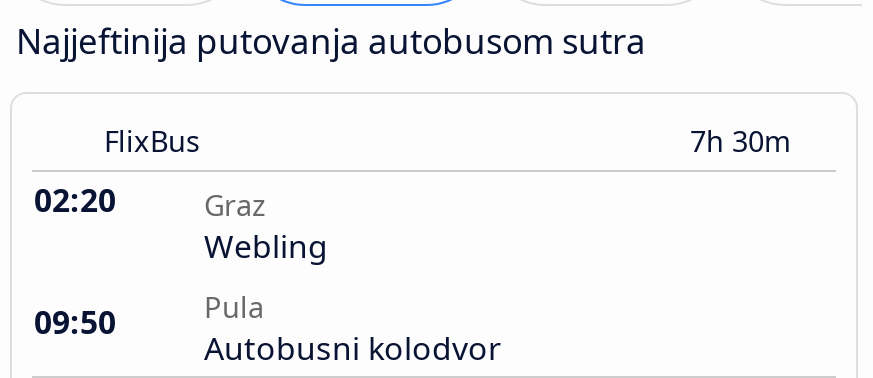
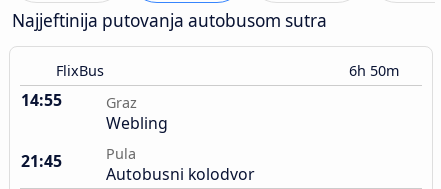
[34,122,798,222] 7h 30m | 02:20 -> [21,61,403,111] 6h 50m | 14:55
[34,300,116,344] 09:50 -> [21,150,62,172] 21:45

